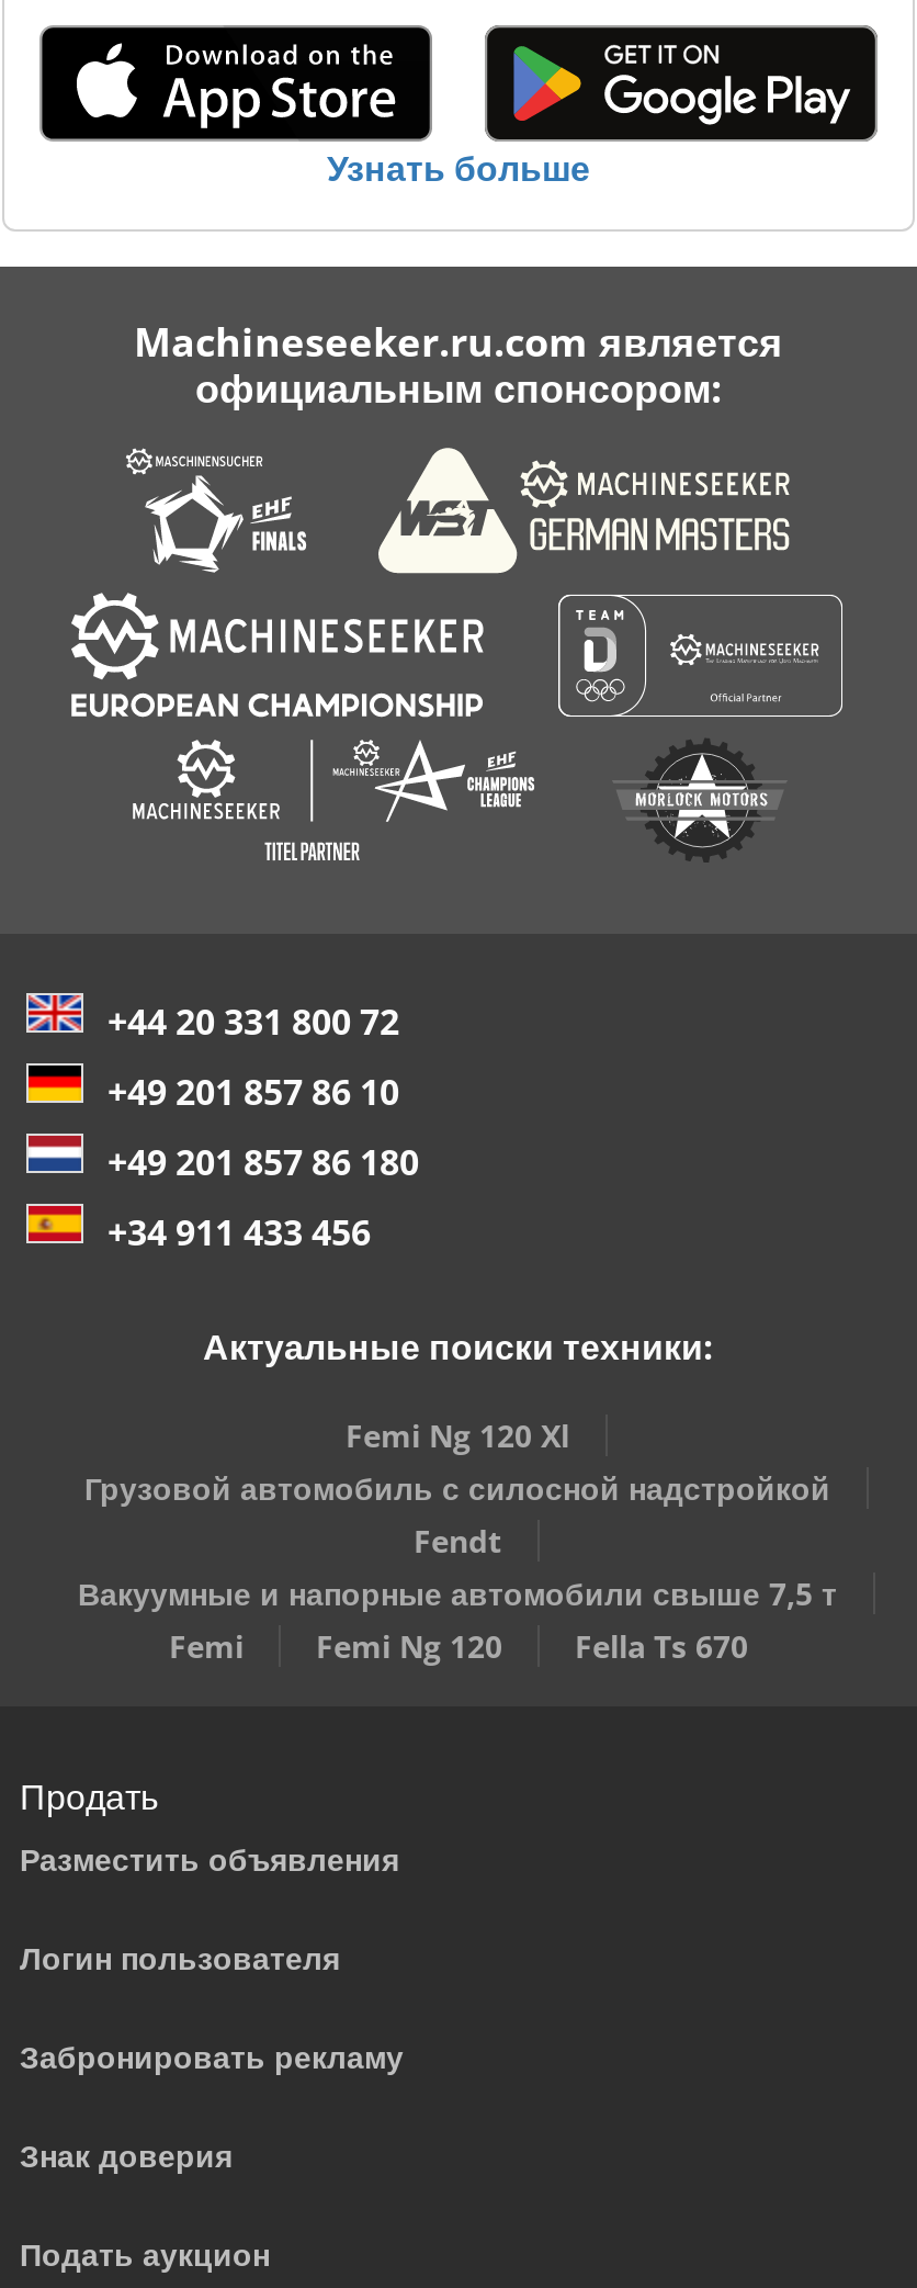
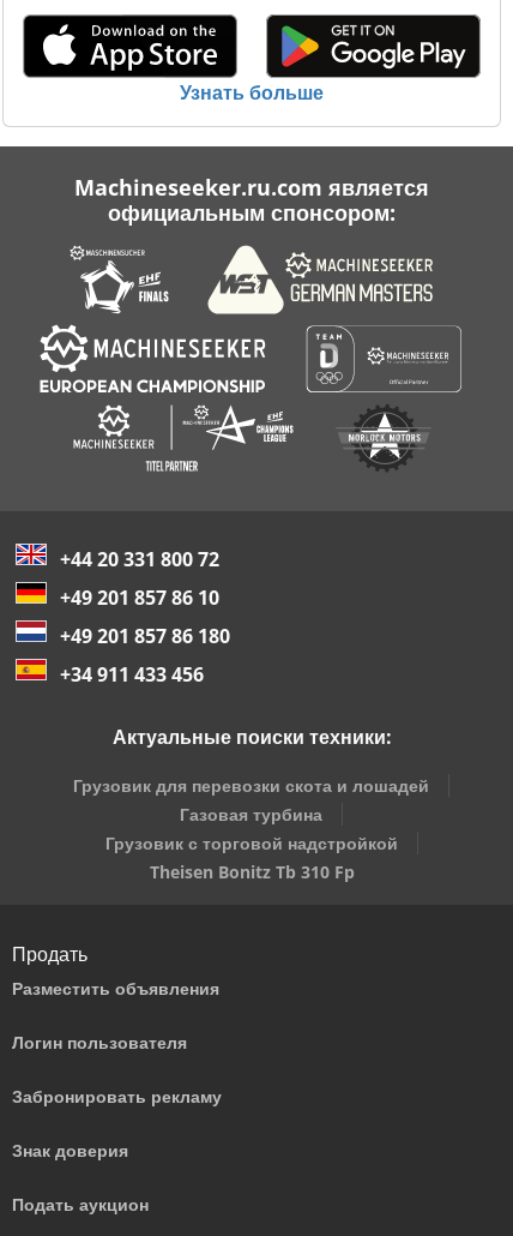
[78,1415,837,1668] Femi Ng 120 Xl | Грузовой автомобиль с силосной надстройкой | Fendt | Вакуумные и напорные автомобили свыше 7,5 т | Femi | Femi Ng 120 | Fella Ts 670 -> [73,774,429,884] Грузовик для перевозки скота и лошадей | Газовая турбина | Грузовик с торговой надстройкой | Theisen Bonitz Tb 310 Fp

